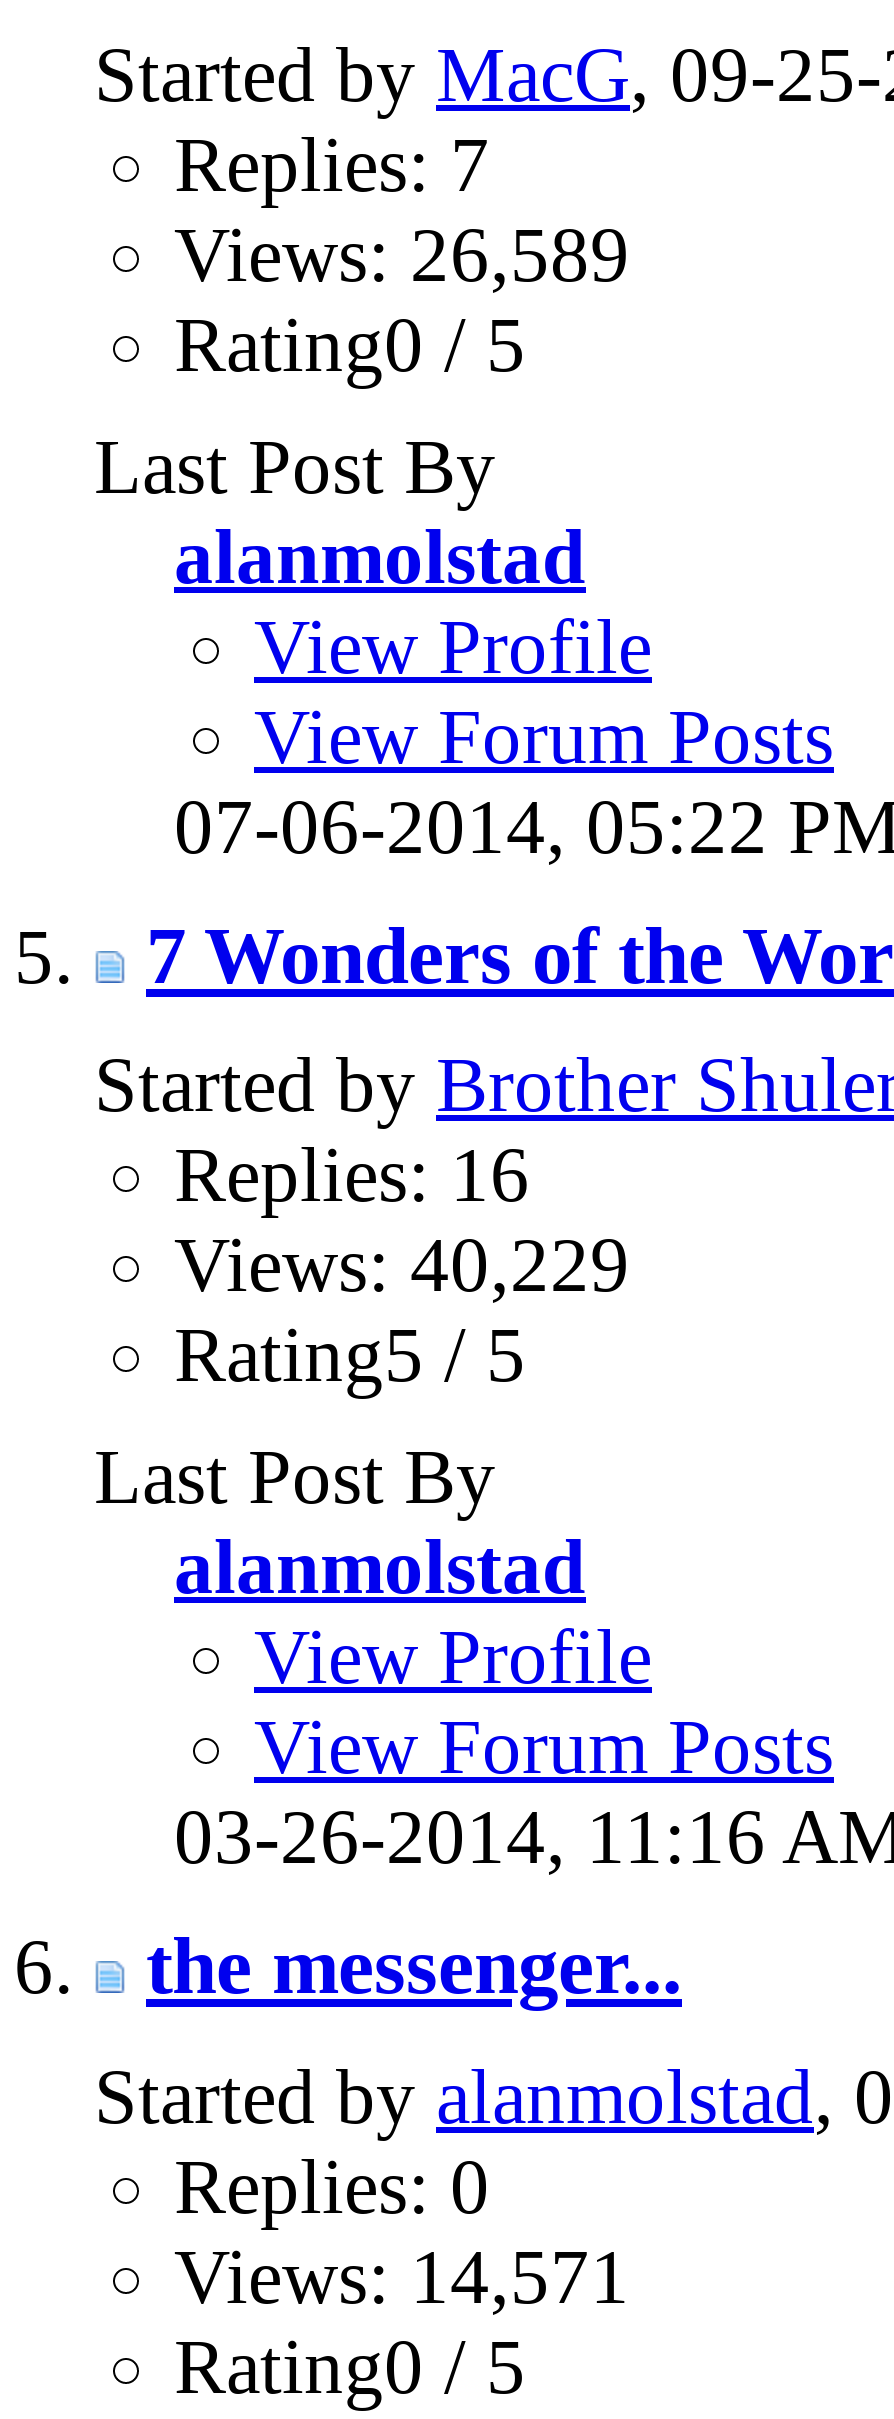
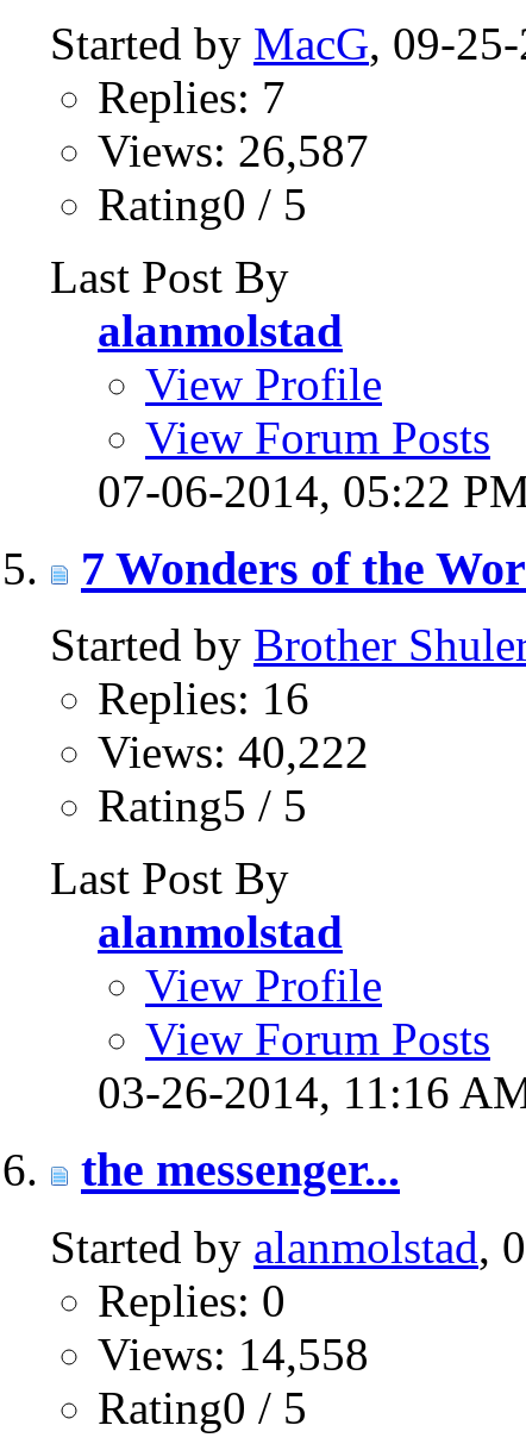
[174,211,630,297] Views: 26,589 -> [98,125,369,176] Views: 26,587
[174,1222,630,1308] Views: 40,229 -> [98,727,369,778] Views: 40,222
[174,2233,630,2319] Views: 14,571 -> [98,1328,369,1379] Views: 14,558

